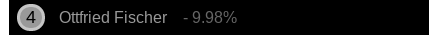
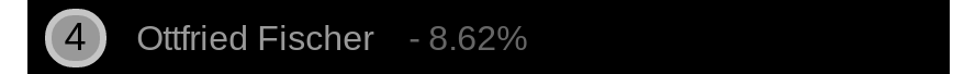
[59,9,237,26] Ottfried Fischer - 9.98% -> [136,19,527,56] Ottfried Fischer - 8.62%

